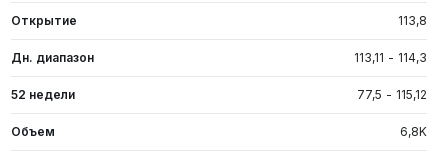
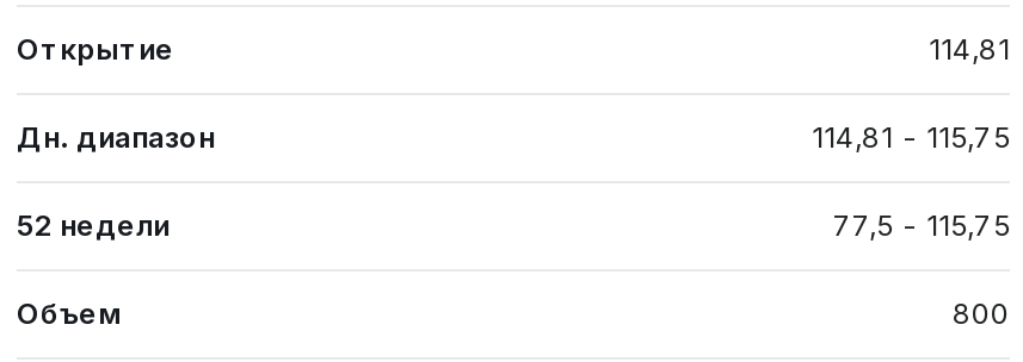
[398,13,427,28] 113,8 -> [929,30,1010,66] 114,81
[354,50,427,65] 113,11 - 114,3 -> [812,119,1010,154] 114,81 - 115,75
[357,87,427,102] 77,5 - 115,12 -> [833,207,1010,242] 77,5 - 115,75
[400,124,427,139] 6,8K -> [953,295,1010,331] 800

